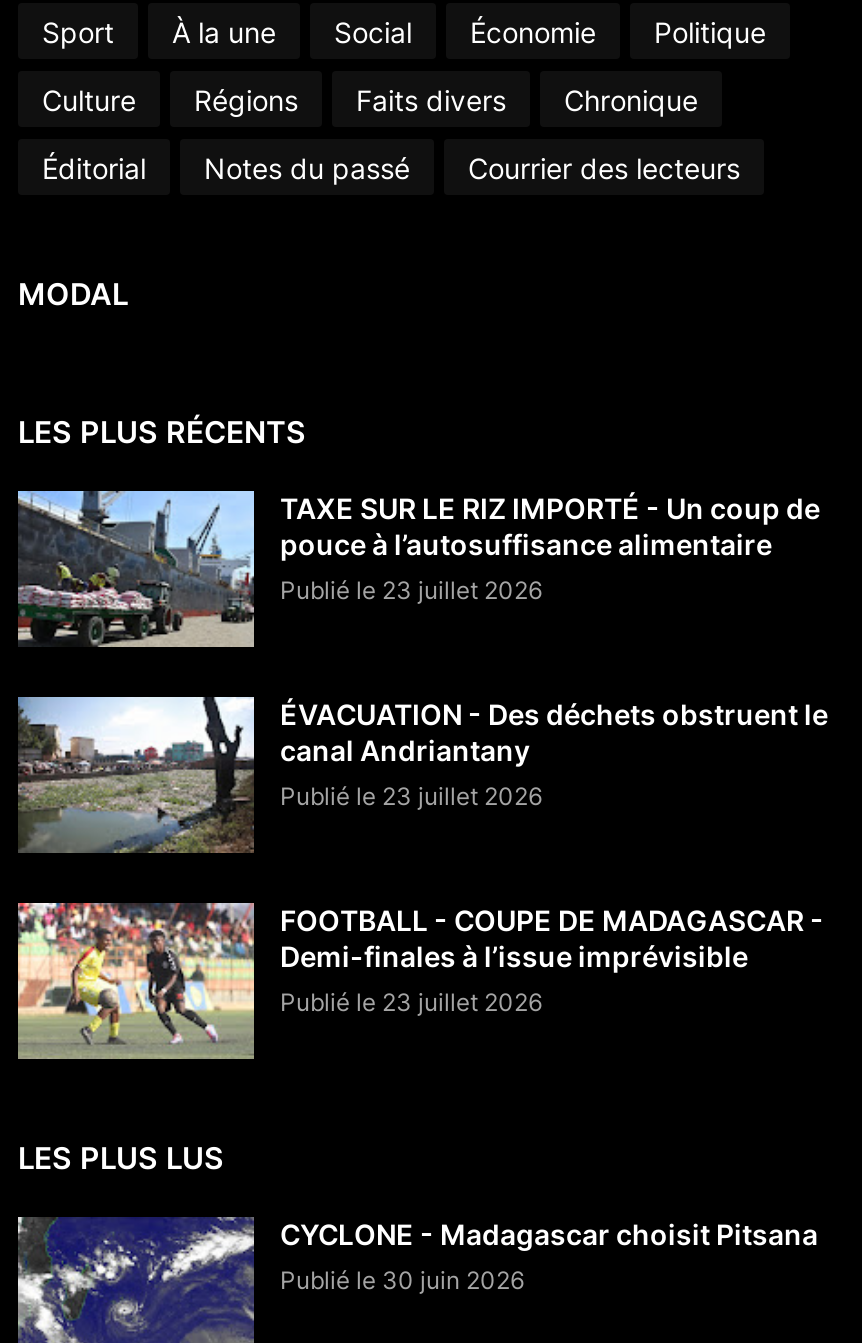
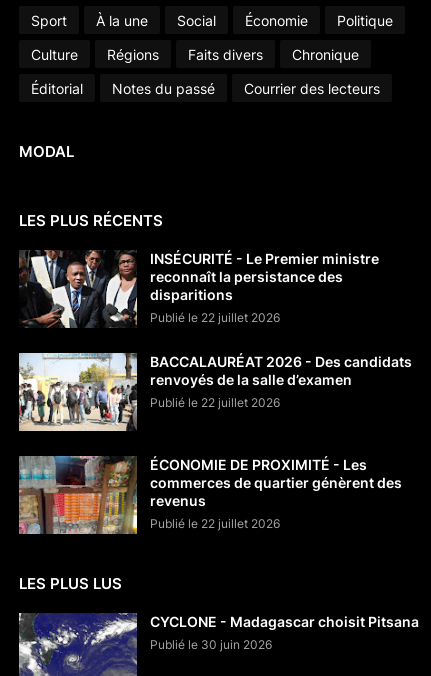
[16,489,820,649] [image] | TAXE SUR LE RIZ IMPORTÉ - Un coup de | pouce à l’autosuffisance alimentaire | Publié le 23 juillet 2026 -> [19,249,379,328] [image] | INSÉCURITÉ - Le Premier ministre | reconnaît la persistance des | disparitions | Publié le 22 juillet 2026
[18,695,828,853] [image] | ÉVACUATION - Des déchets obstruent le | canal Andriantany | Publié le 23 juillet 2026 -> [18,352,412,432] [image] | BACCALAURÉAT 2026 - Des candidats | renvoyés de la salle d’examen | Publié le 22 juillet 2026
[16,901,824,1059] [image] | FOOTBALL - COUPE DE MADAGASCAR - | Demi-finales à l’issue imprévisible | Publié le 23 juillet 2026 -> [18,455,402,534] [image] | ÉCONOMIE DE PROXIMITÉ - Les | commerces de quartier génèrent des | revenus | Publié le 22 juillet 2026

